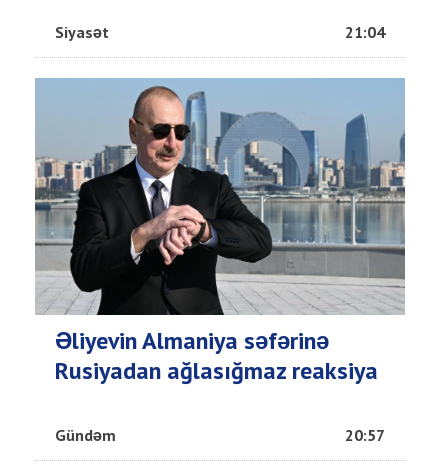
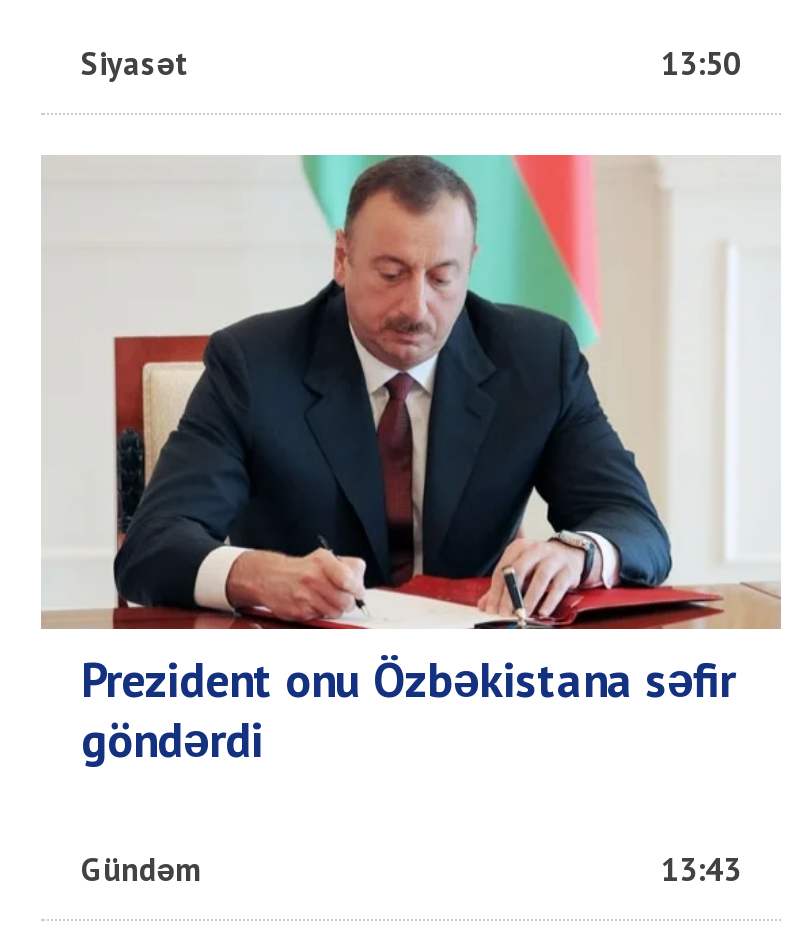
[345,21,385,41] 21:04 -> [661,42,741,82] 13:50
[34,78,406,385] [image] | Əliyevin Almaniya səfərinə | Rusiyadan ağlasığmaz reaksiya -> [41,153,781,770] [image] | Prezident onu Özbəkistana səfir | göndərdi
[345,424,385,444] 20:57 -> [661,848,741,888] 13:43

